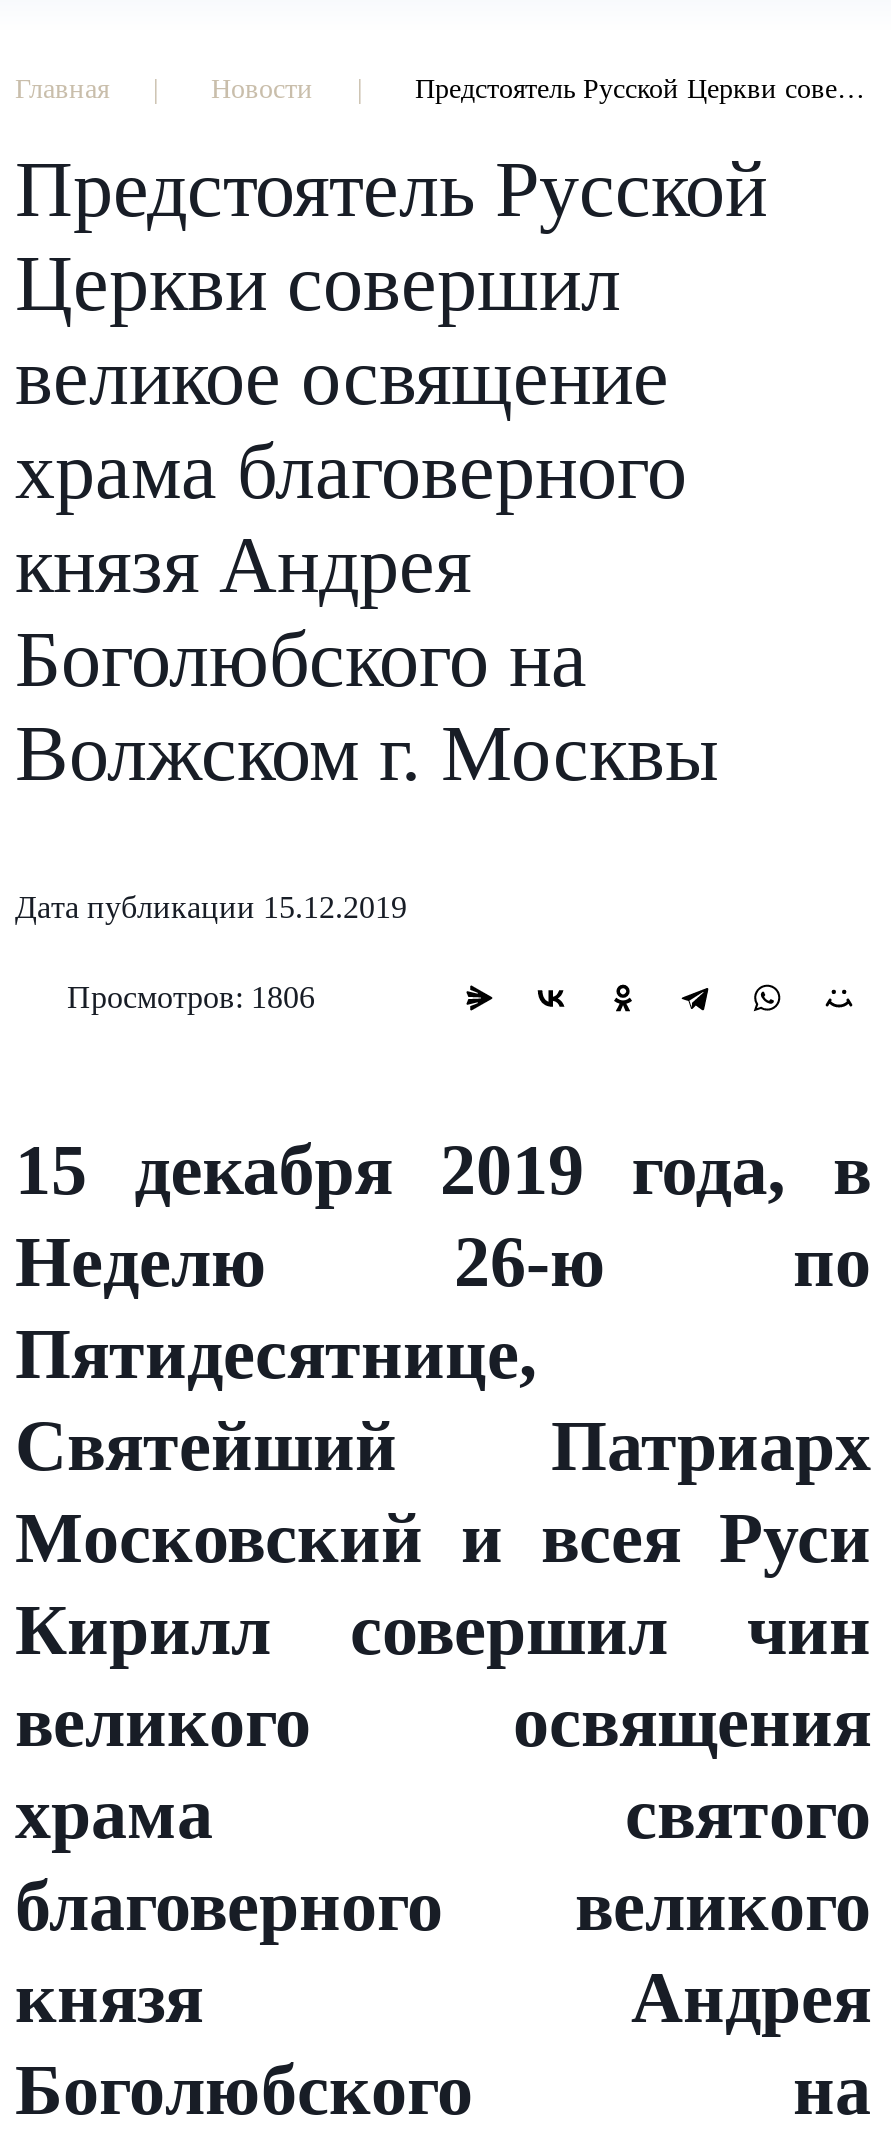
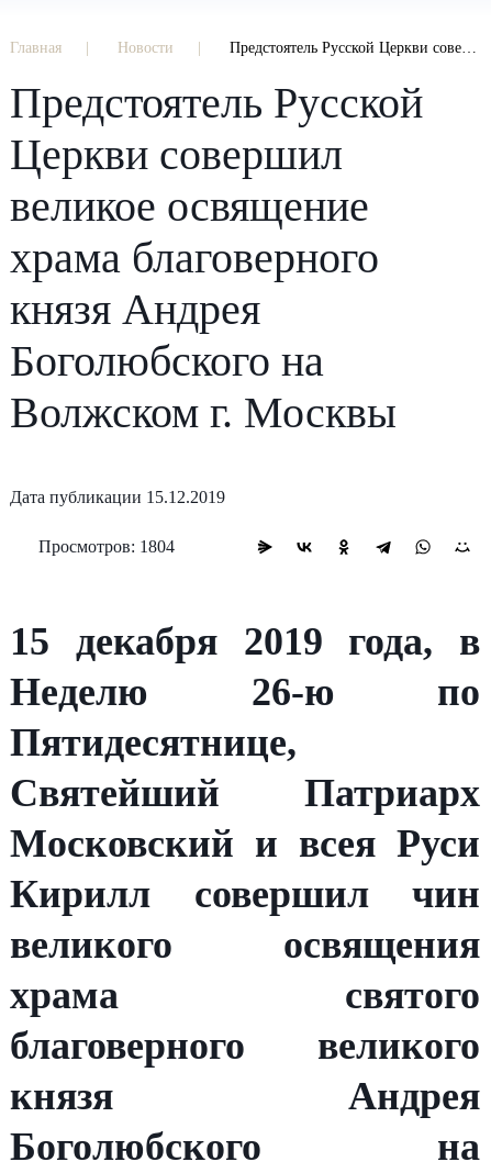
[67,980,315,1014] Просмотров: 1806 -> [38,537,175,556] Просмотров: 1804

